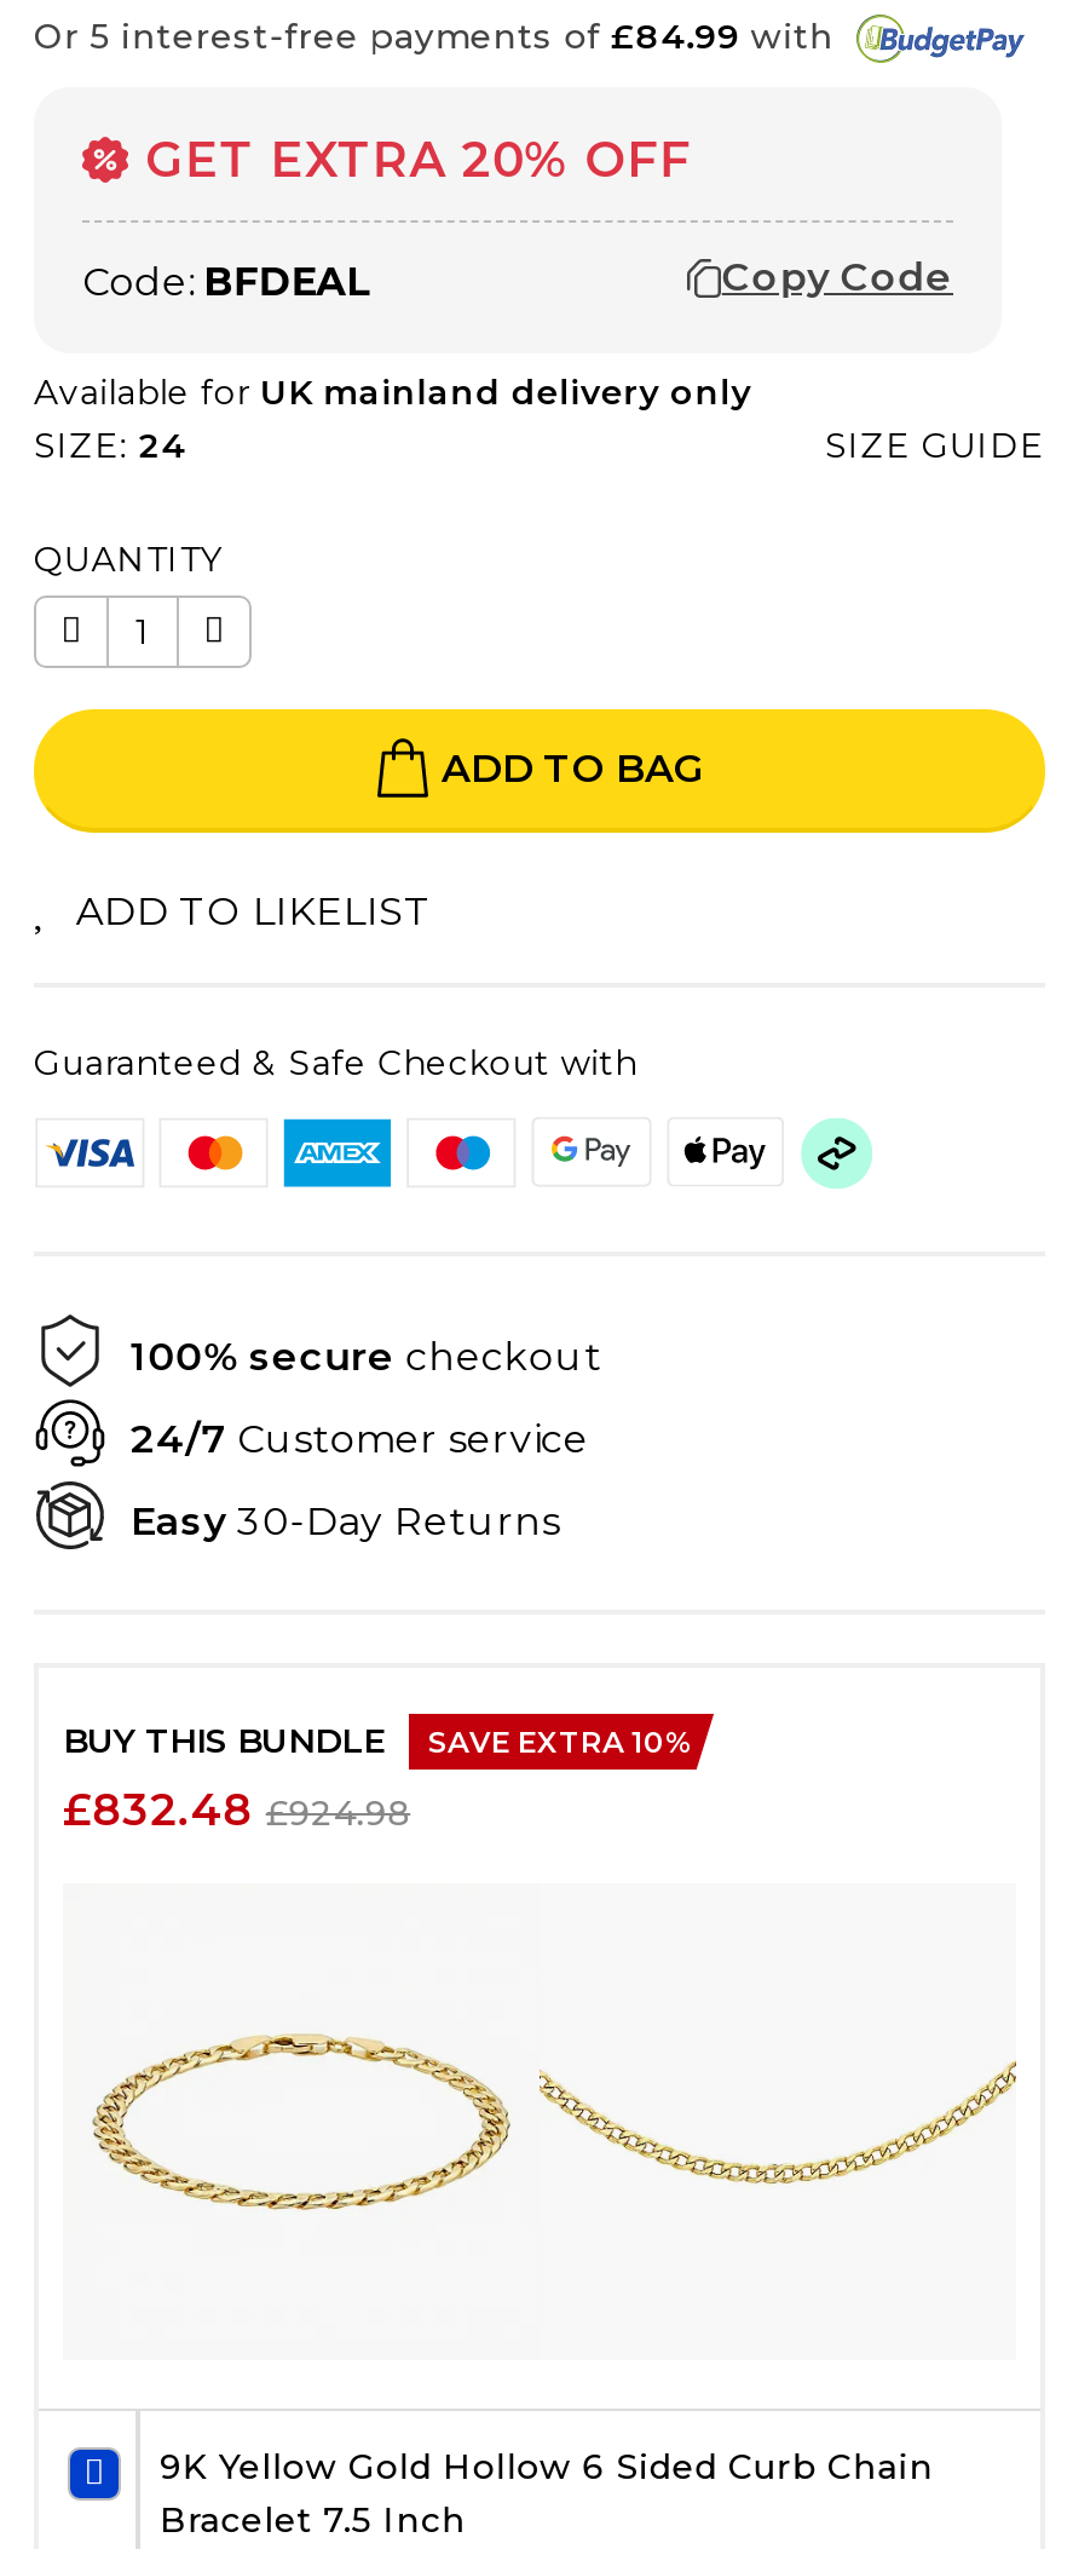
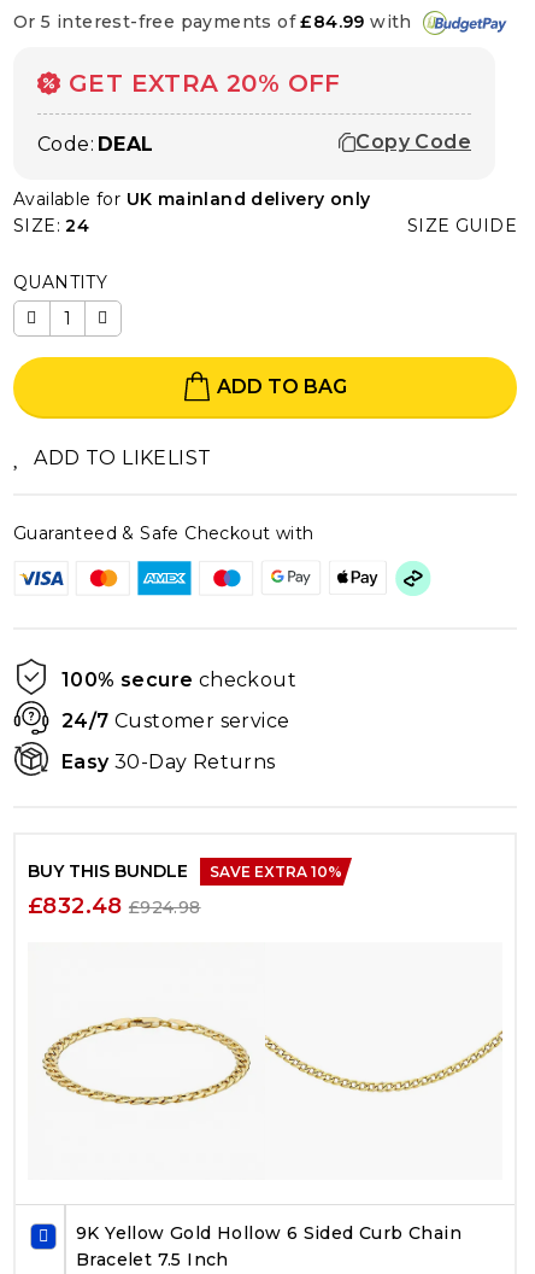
[82,258,371,304] Code: BFDEAL -> [37,132,154,155] Code: DEAL

